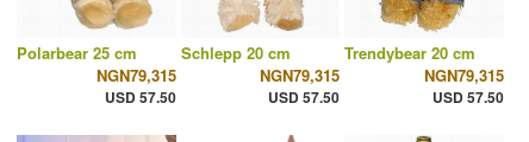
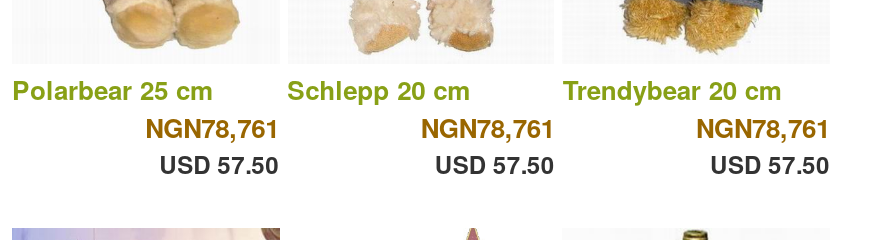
[96,64,176,87] NGN79,315 -> [145,108,279,146] NGN78,761
[260,64,340,87] NGN79,315 -> [421,108,555,146] NGN78,761
[424,64,504,87] NGN79,315 -> [696,108,830,146] NGN78,761

